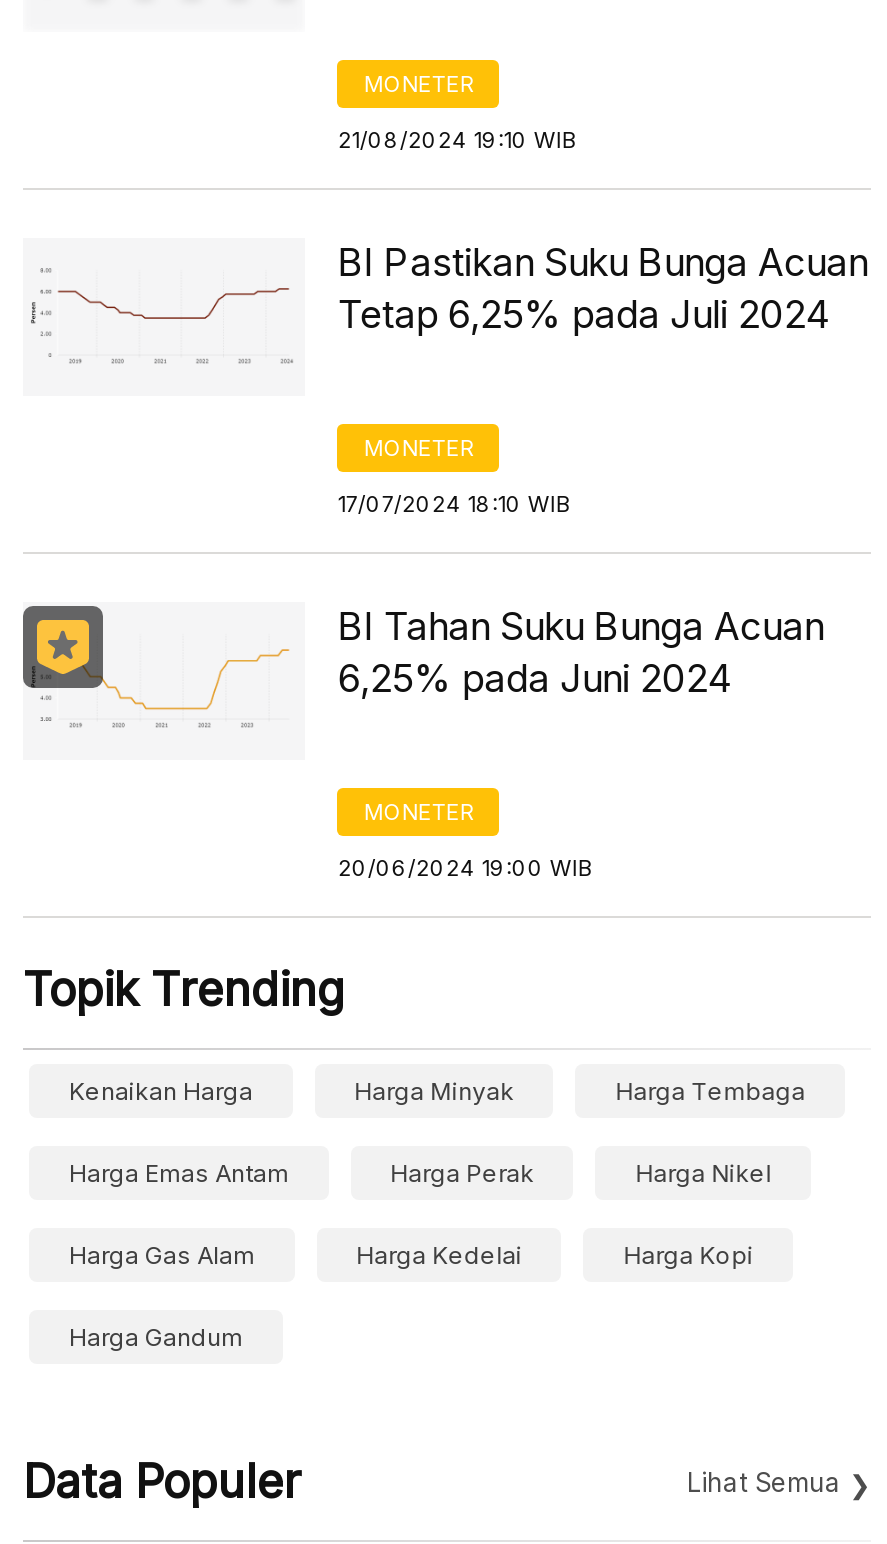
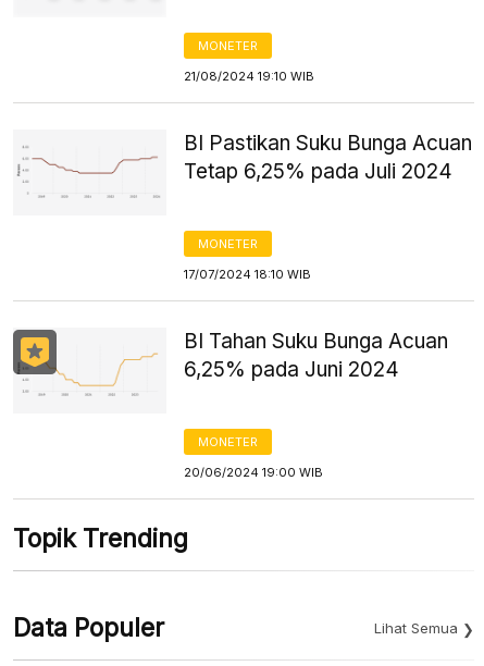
[69,1076,805,1352] Kenaikan Harga | Harga Minyak | Harga Tembaga | Harga Emas Antam | Harga Perak | Harga Nikel | Harga Gas Alam | Harga Kedelai | Harga Kopi | Harga Gandum -> none

